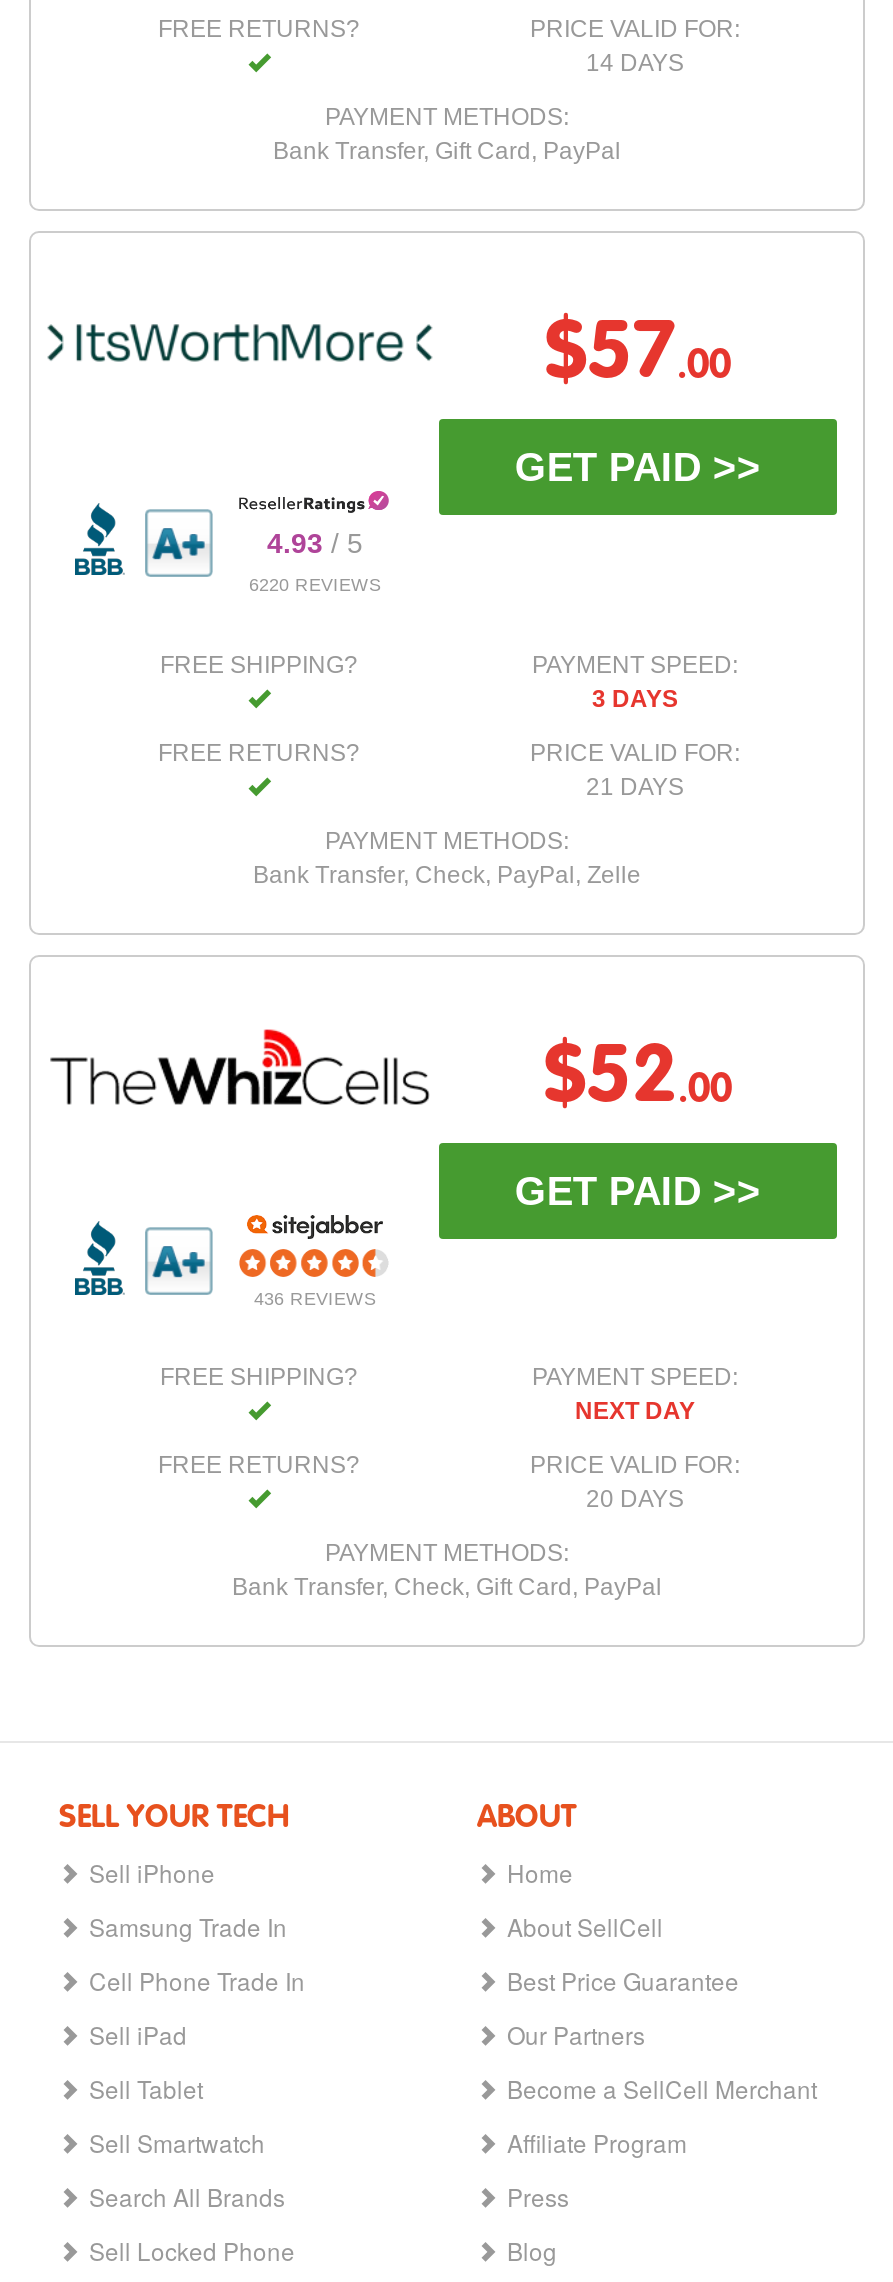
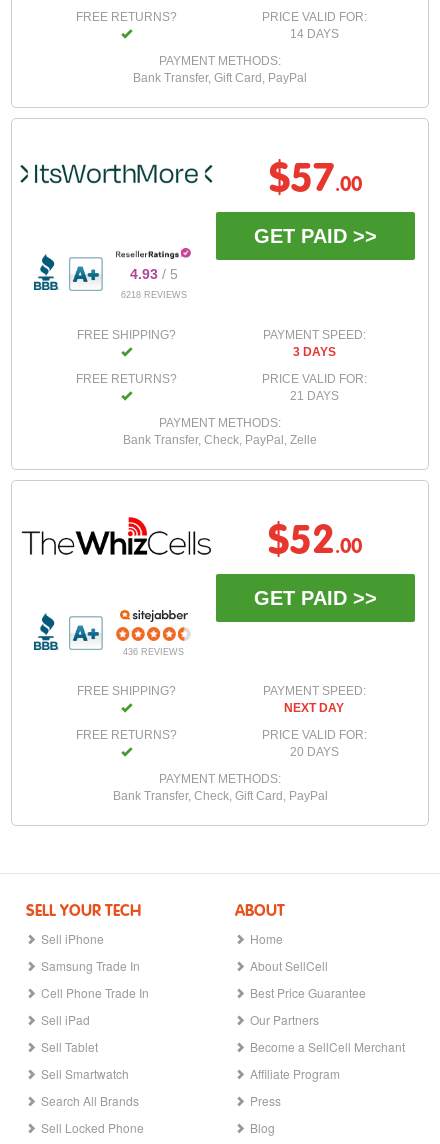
[249,576,381,596] 6220 REVIEWS -> [121,290,187,300] 6218 REVIEWS

